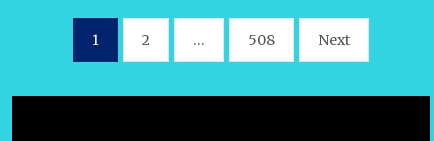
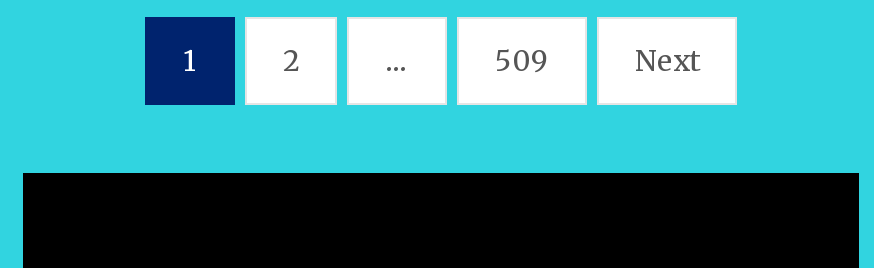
[248,31,275,49] 508 -> [495,43,549,79] 509

